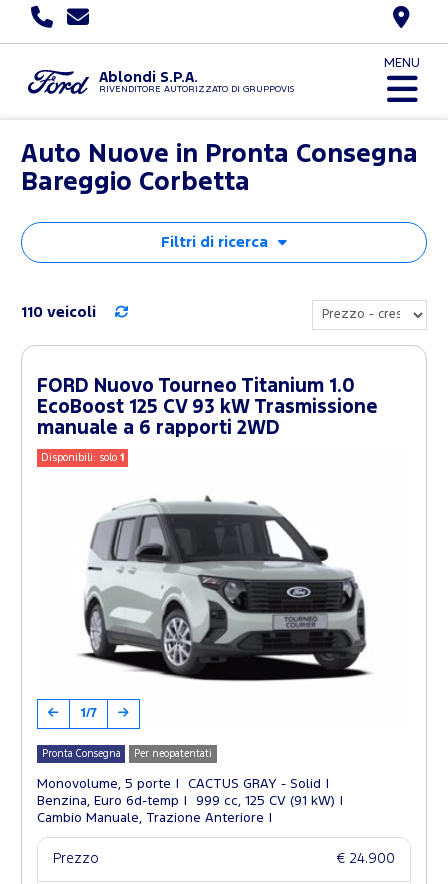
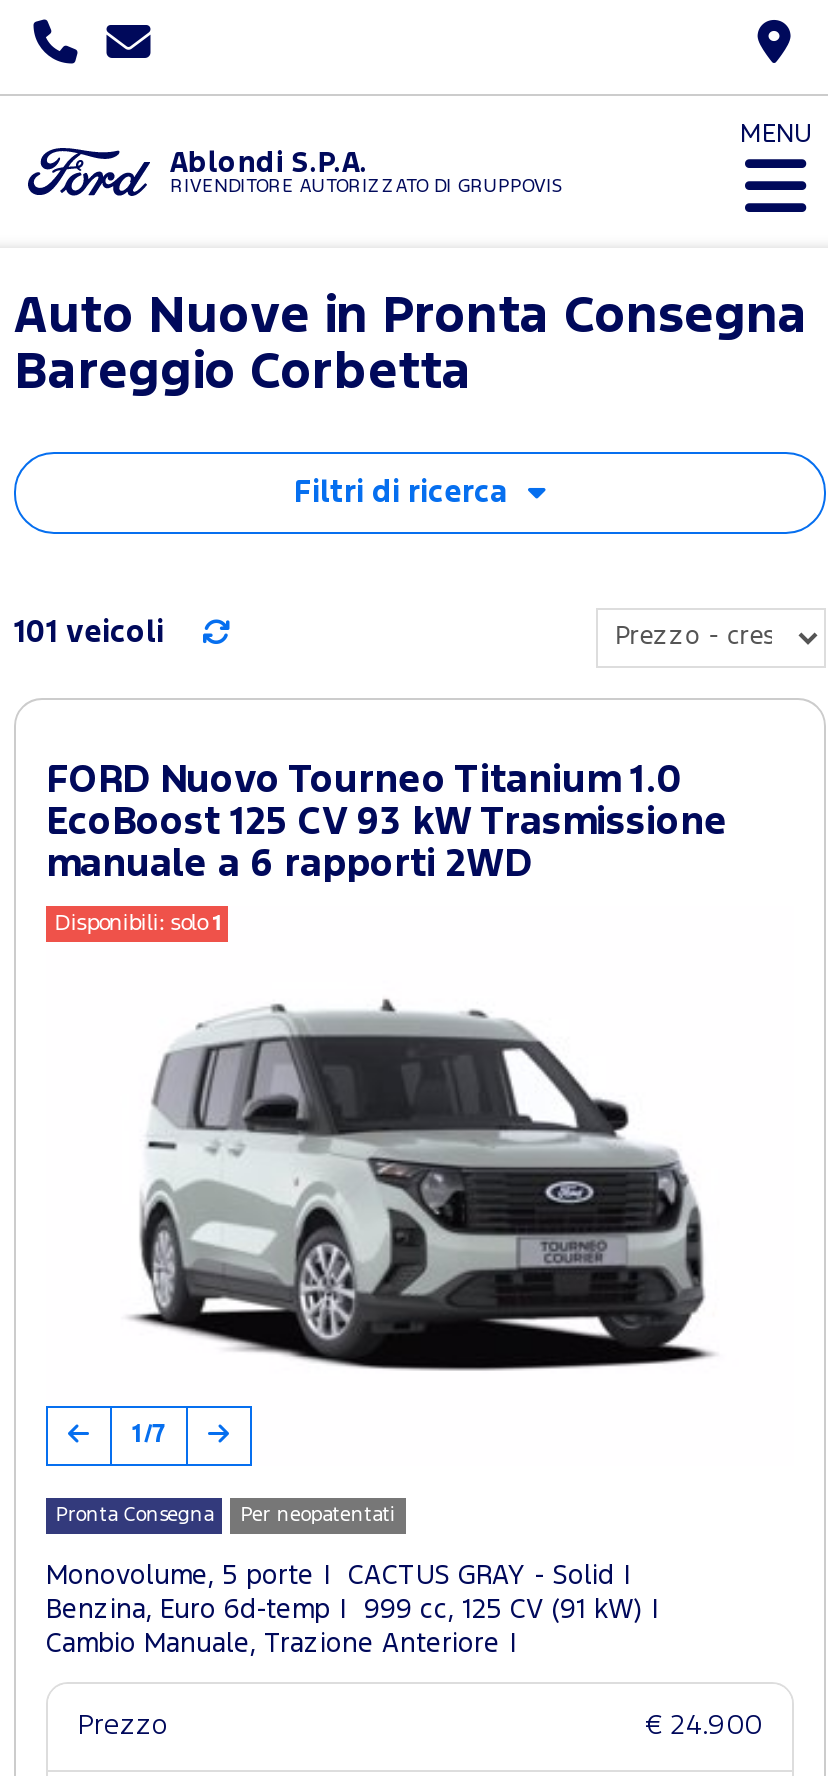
[21,306,96,319] 110 veicoli -> [14,620,164,646] 101 veicoli

